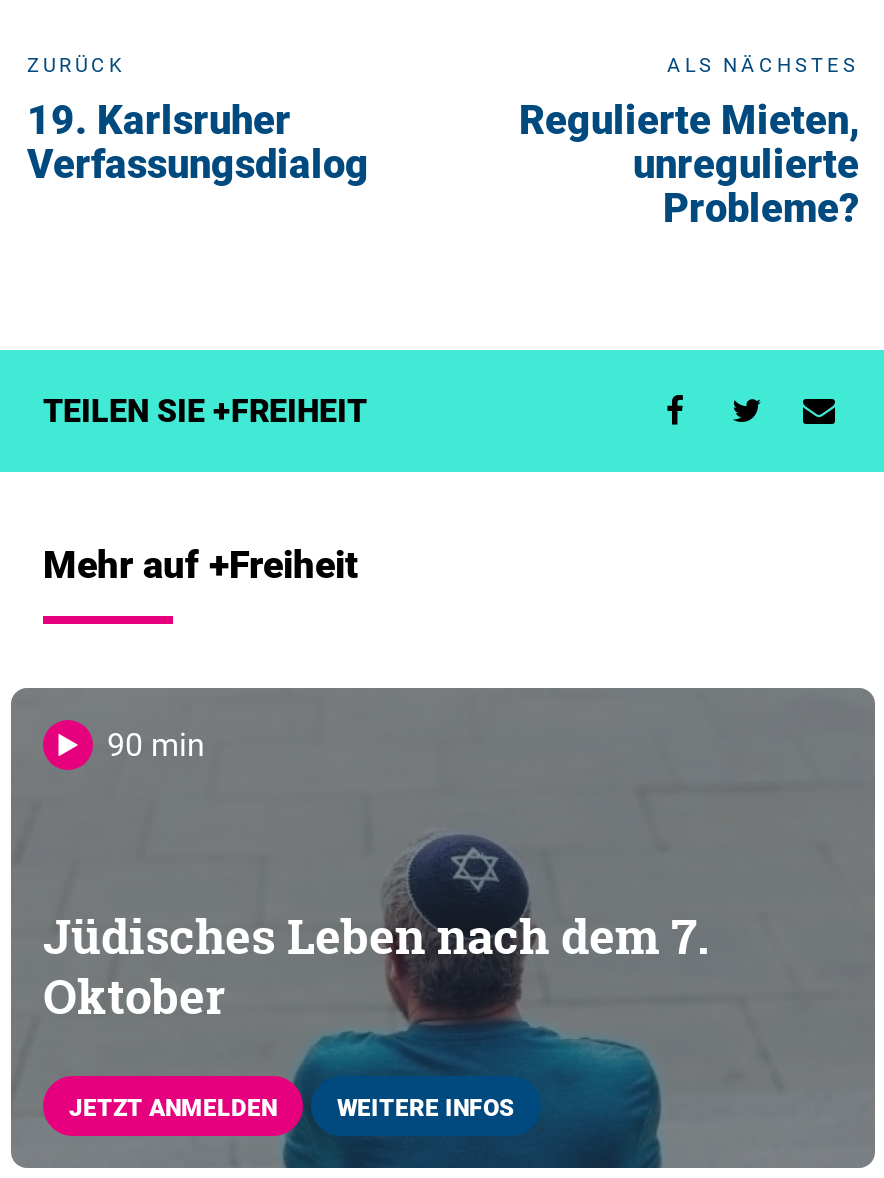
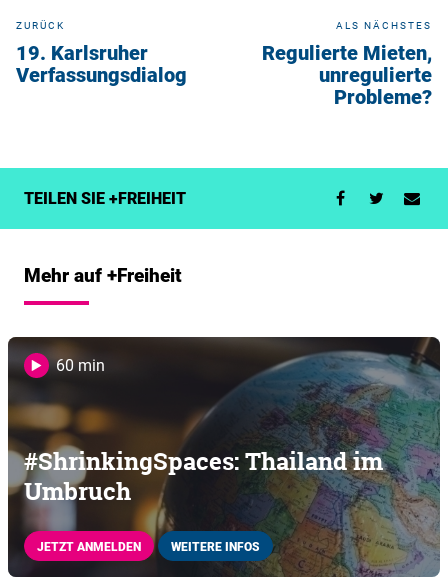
[11,688,875,1168] [image] | 90 min -> [8,337,440,577] [image] | 60 min
[43,907,709,1025] Jüdisches Leben nach dem 7. | Oktober -> [24,447,383,506] #ShrinkingSpaces: Thailand im | Umbruch

